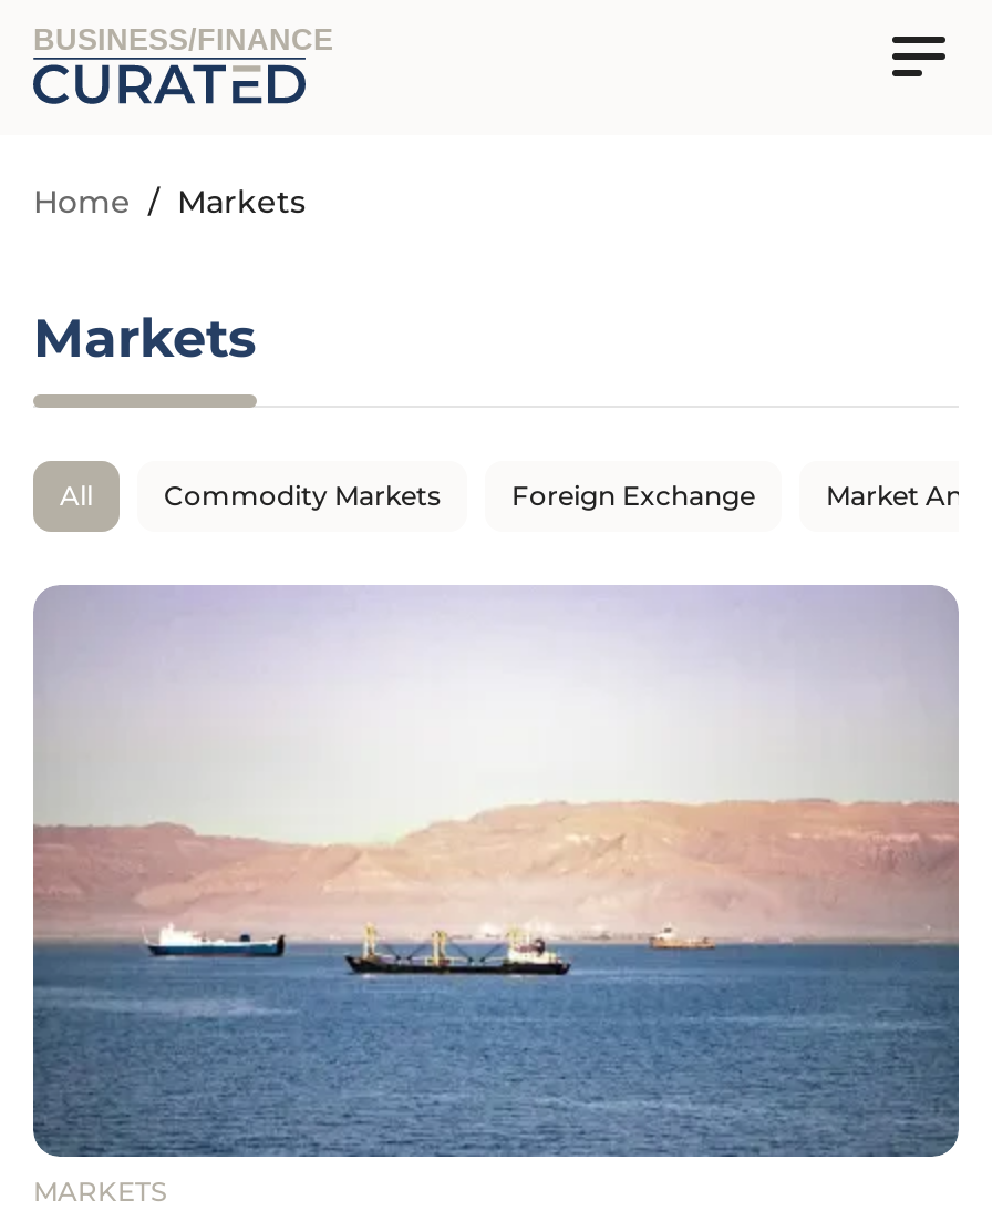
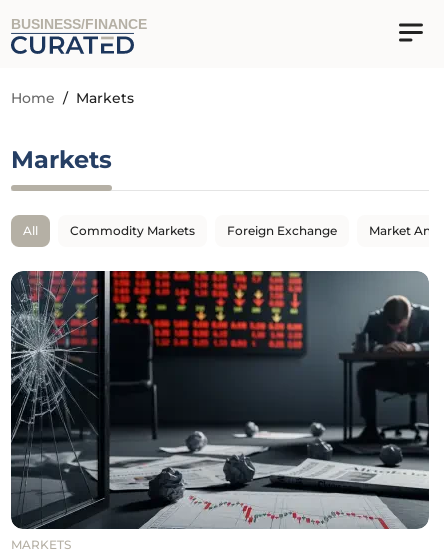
[31,585,961,1159] [image] -> [10,270,430,530] [image]

